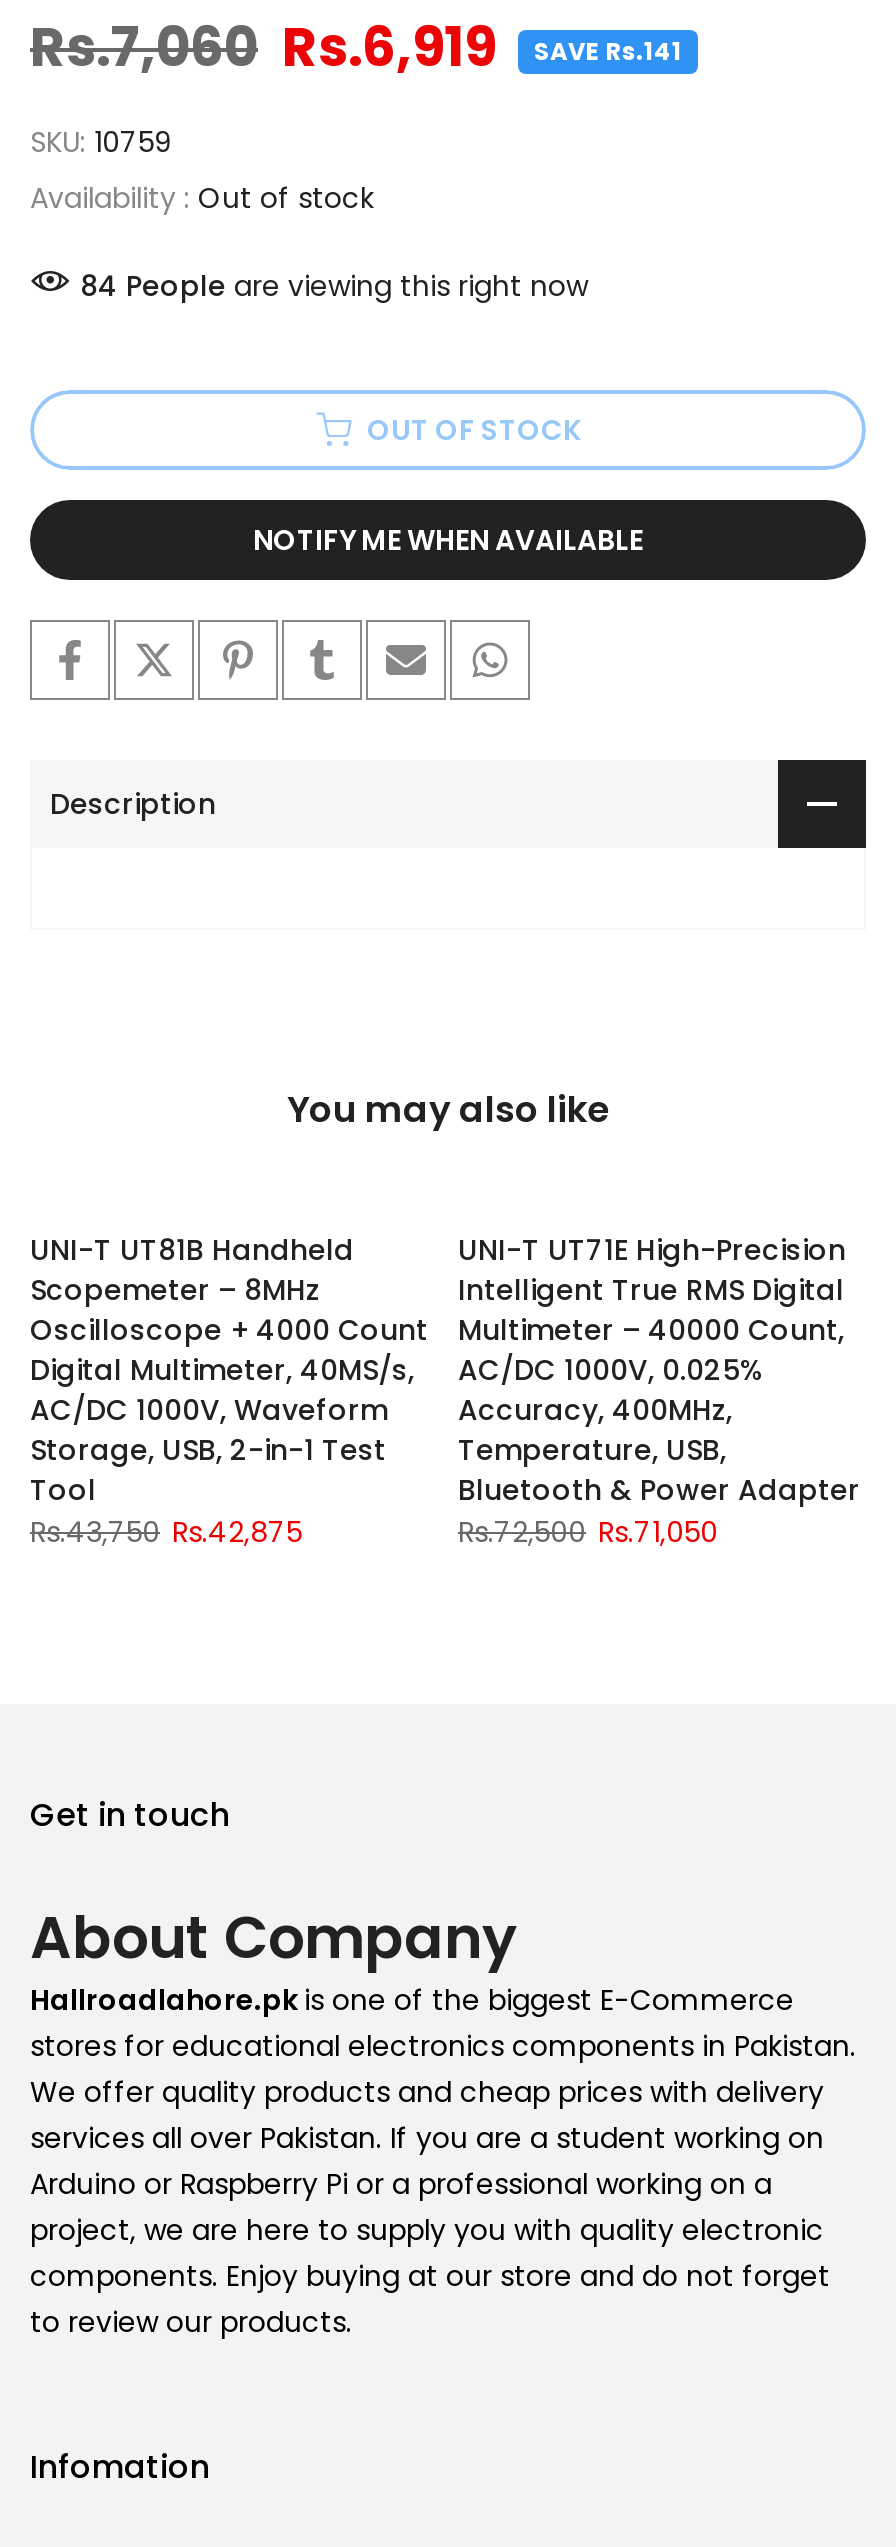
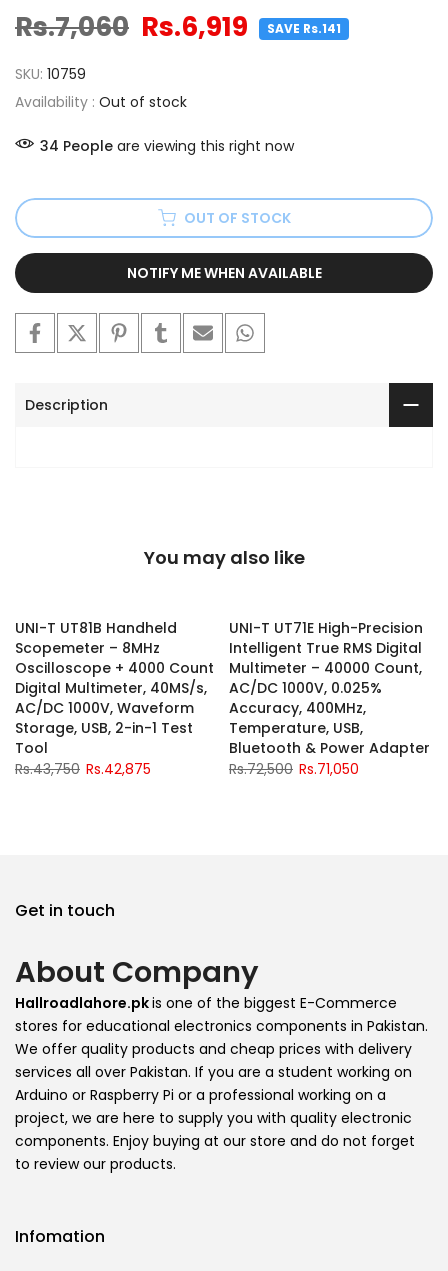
[80,266,588,306] 84 People are viewing this right now -> [40,136,294,156] 34 People are viewing this right now

